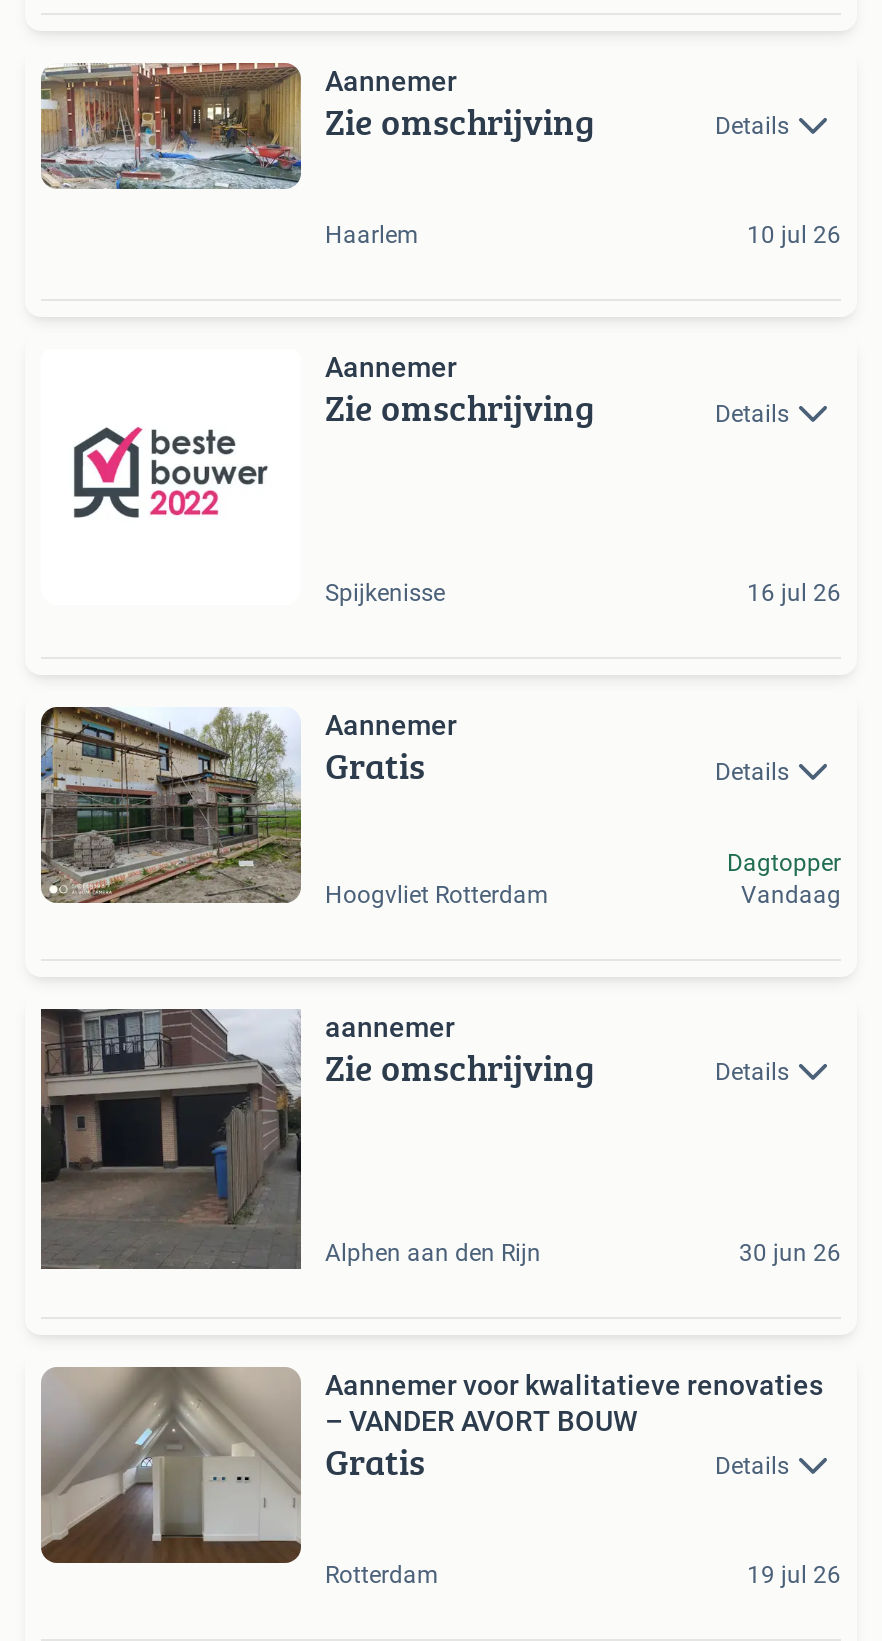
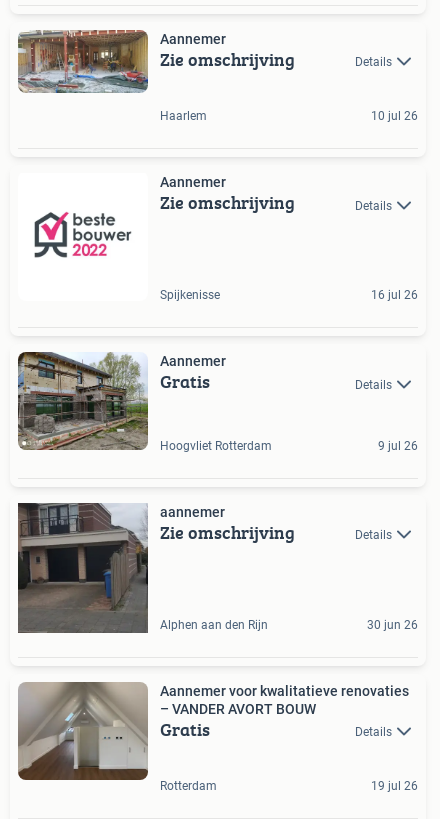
[727,849,841,909] Dagtopper | Vandaag -> [378,439,418,453] 9 jul 26

